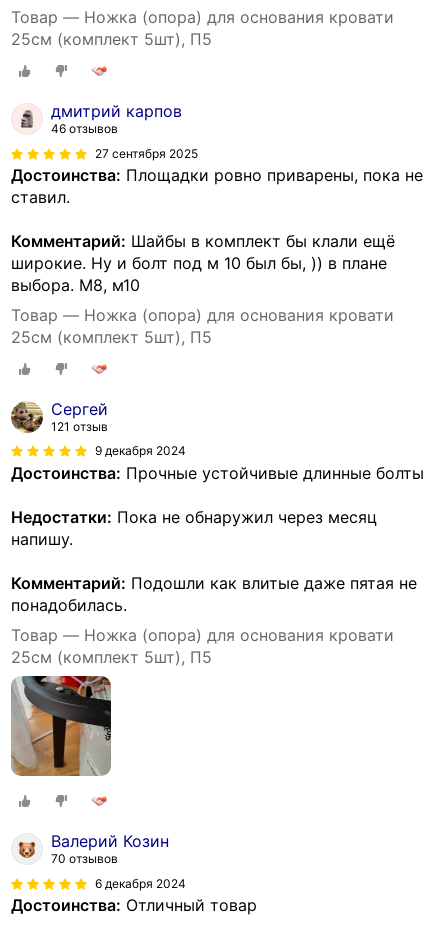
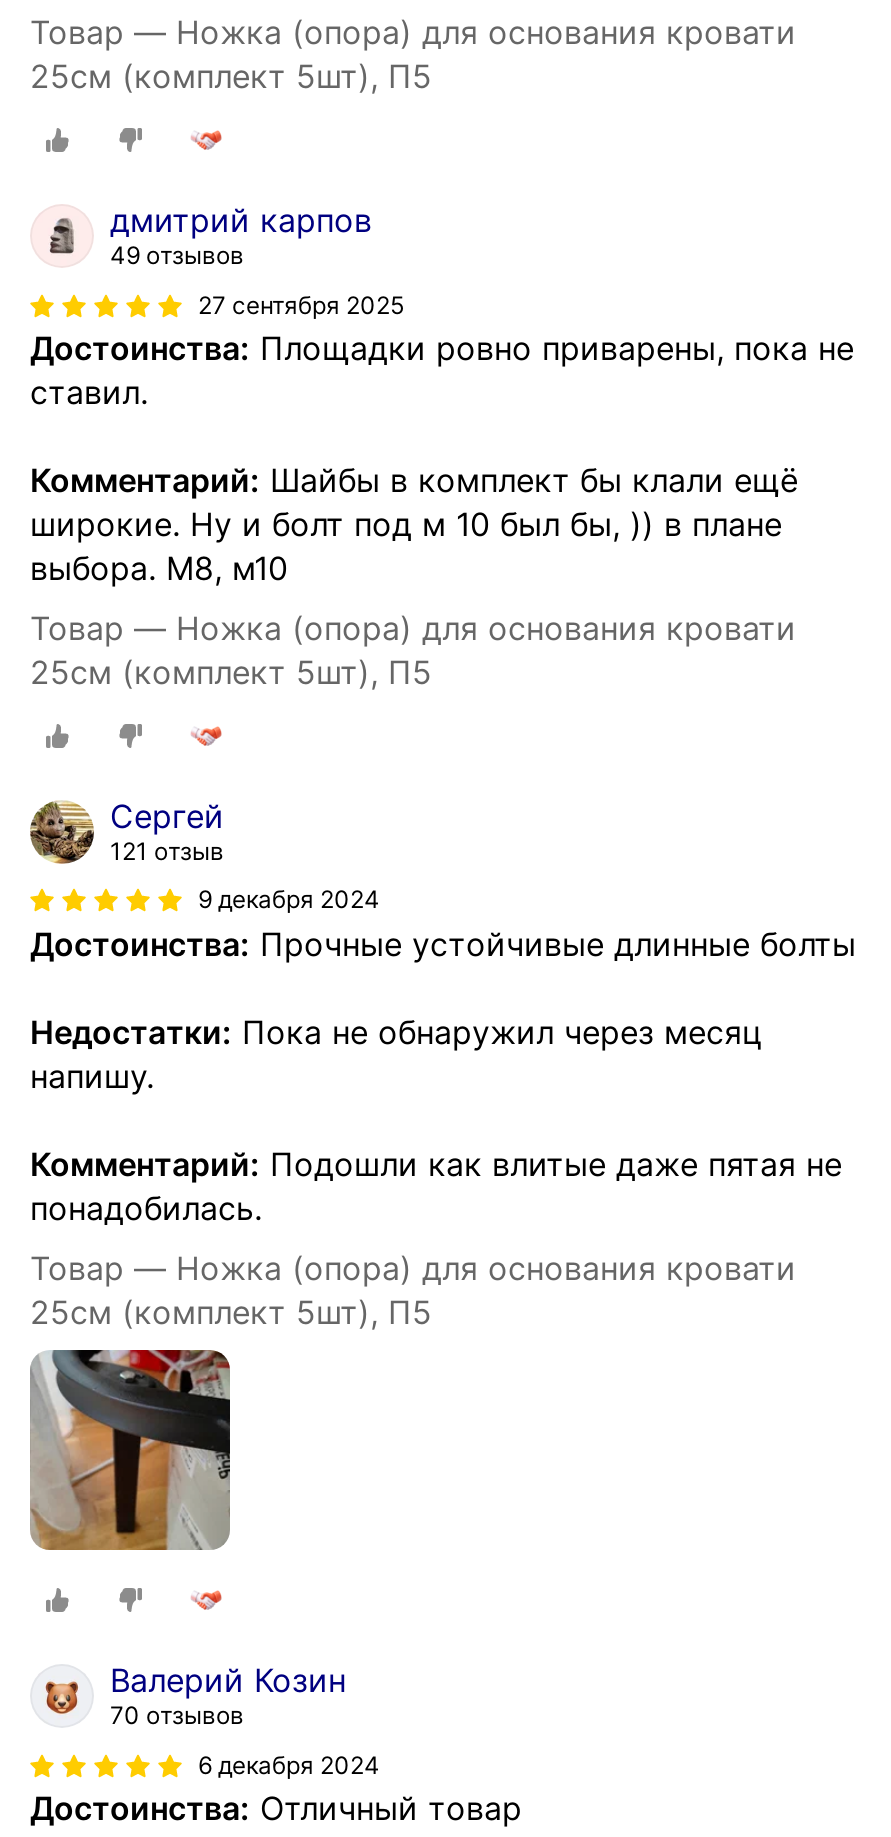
[51,121,118,136] 46 отзывов -> [110,240,244,270] 49 отзывов

